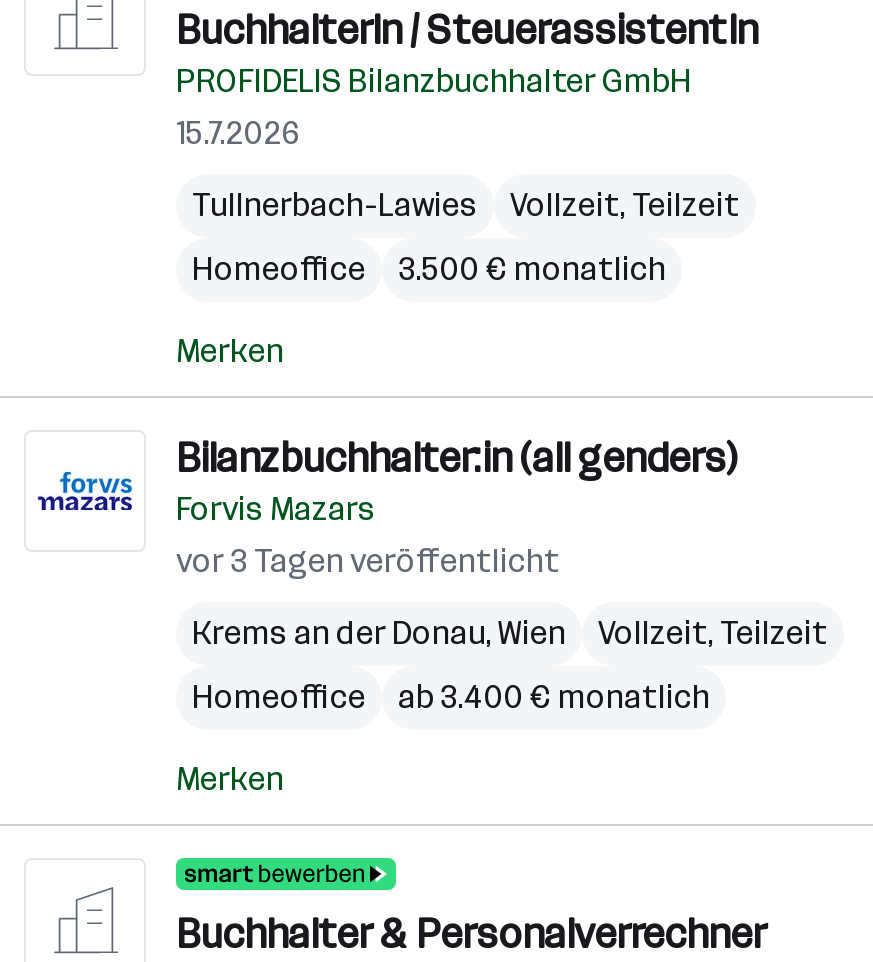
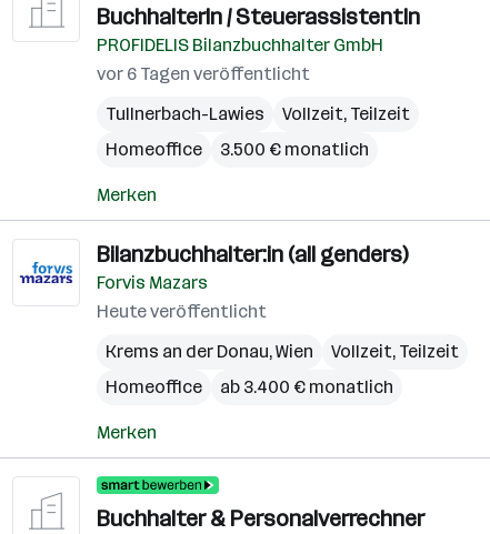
[176,114,300,152] 15.7.2026 -> [97,63,310,84] vor 6 Tagen veröffentlicht
[176,542,560,580] vor 3 Tagen veröffentlicht -> [97,301,267,322] Heute veröffentlicht

